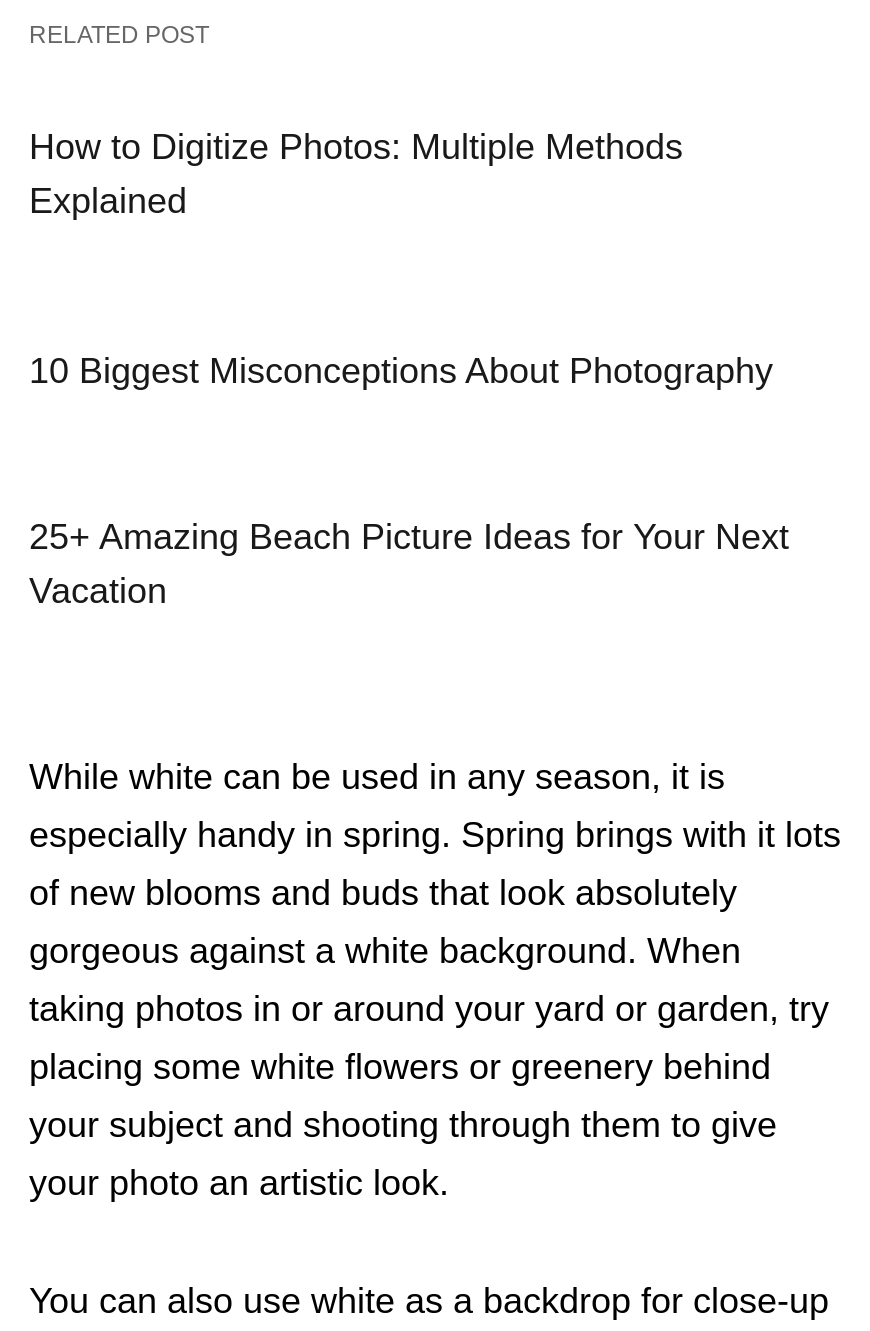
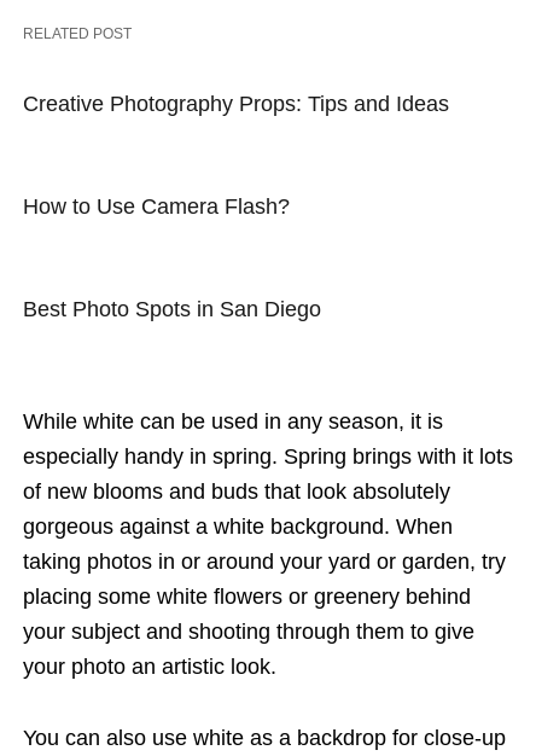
[29,127,683,221] How to Digitize Photos: Multiple Methods | Explained -> [23,92,449,116] Creative Photography Props: Tips and Ideas
[29,351,773,391] 10 Biggest Misconceptions About Photography -> [23,194,290,219] How to Use Camera Flash?
[29,517,789,611] 25+ Amazing Beach Picture Ideas for Your Next | Vacation -> [23,297,321,321] Best Photo Spots in San Diego

